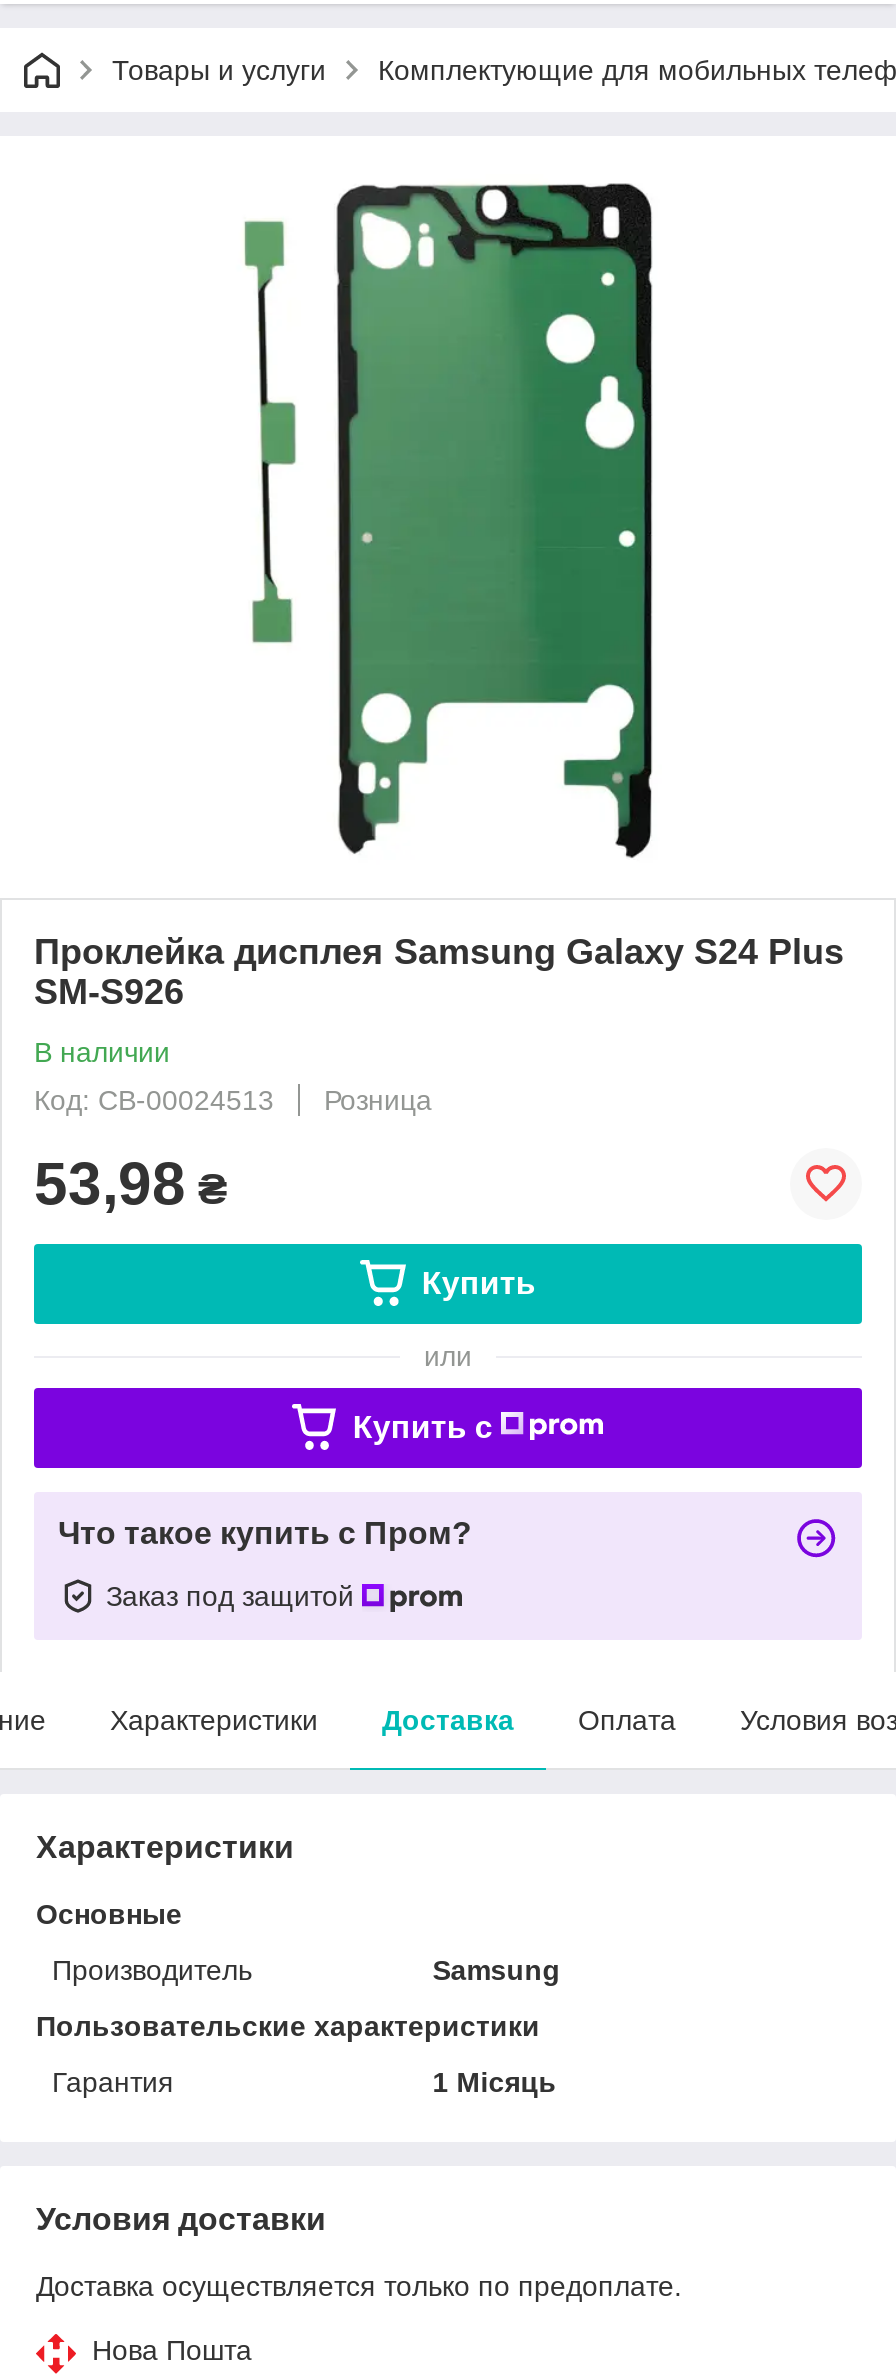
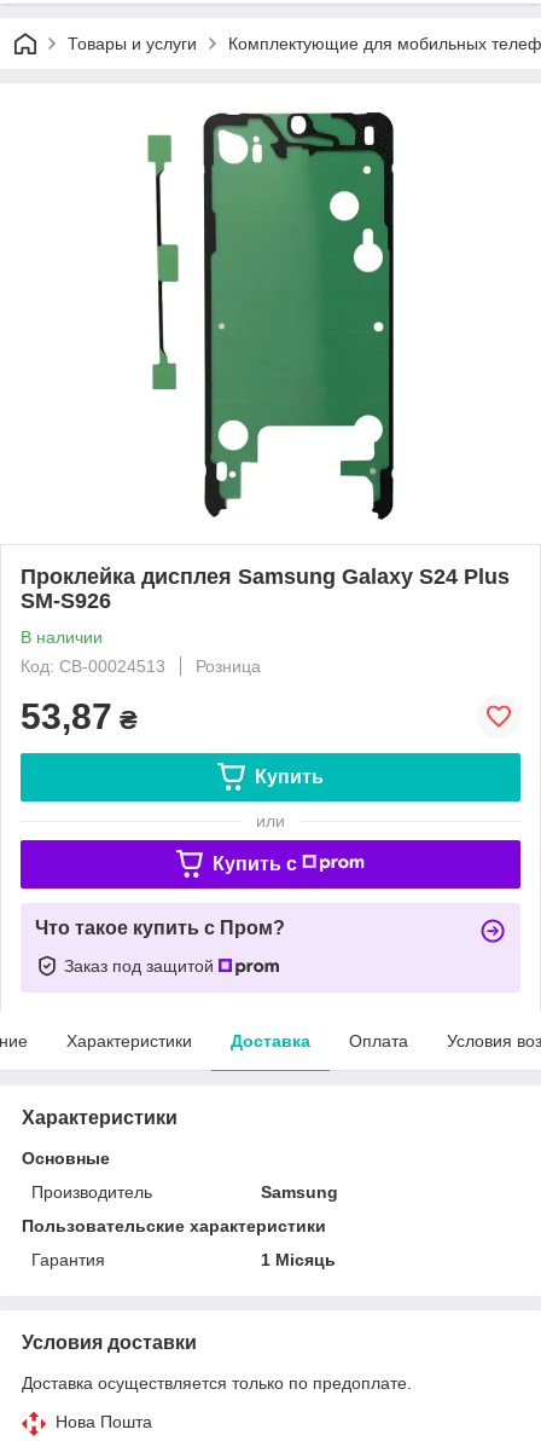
[34,1150,228,1216] 53,98 ₴ -> [21,696,138,736] 53,87 ₴

